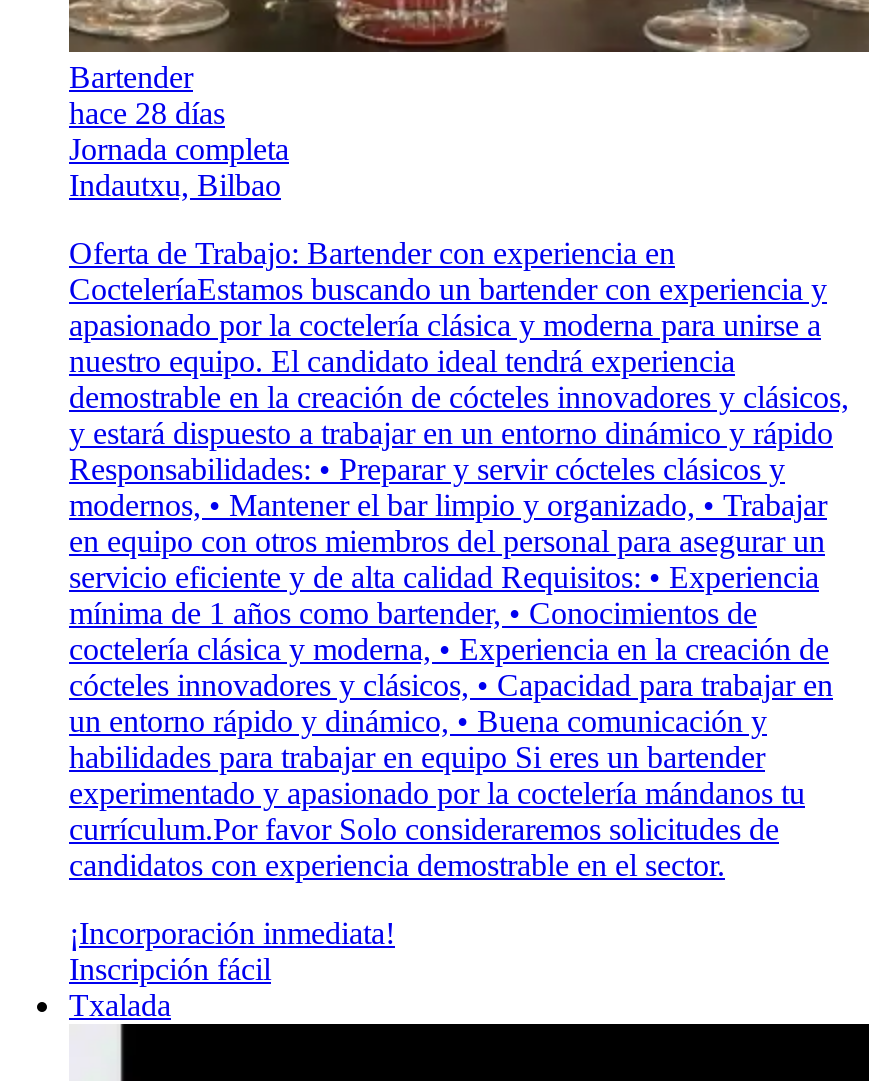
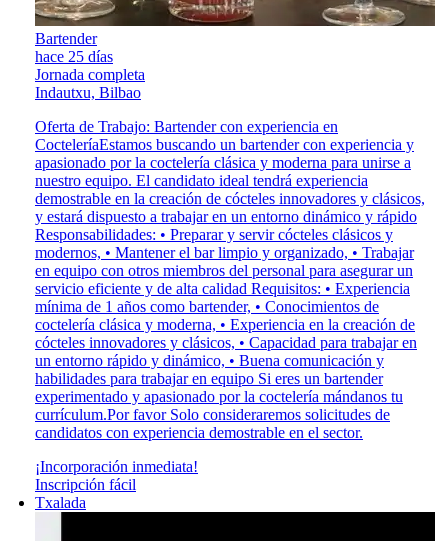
[69,96,225,130] hace 28 días -> [35,48,113,65] hace 25 días

